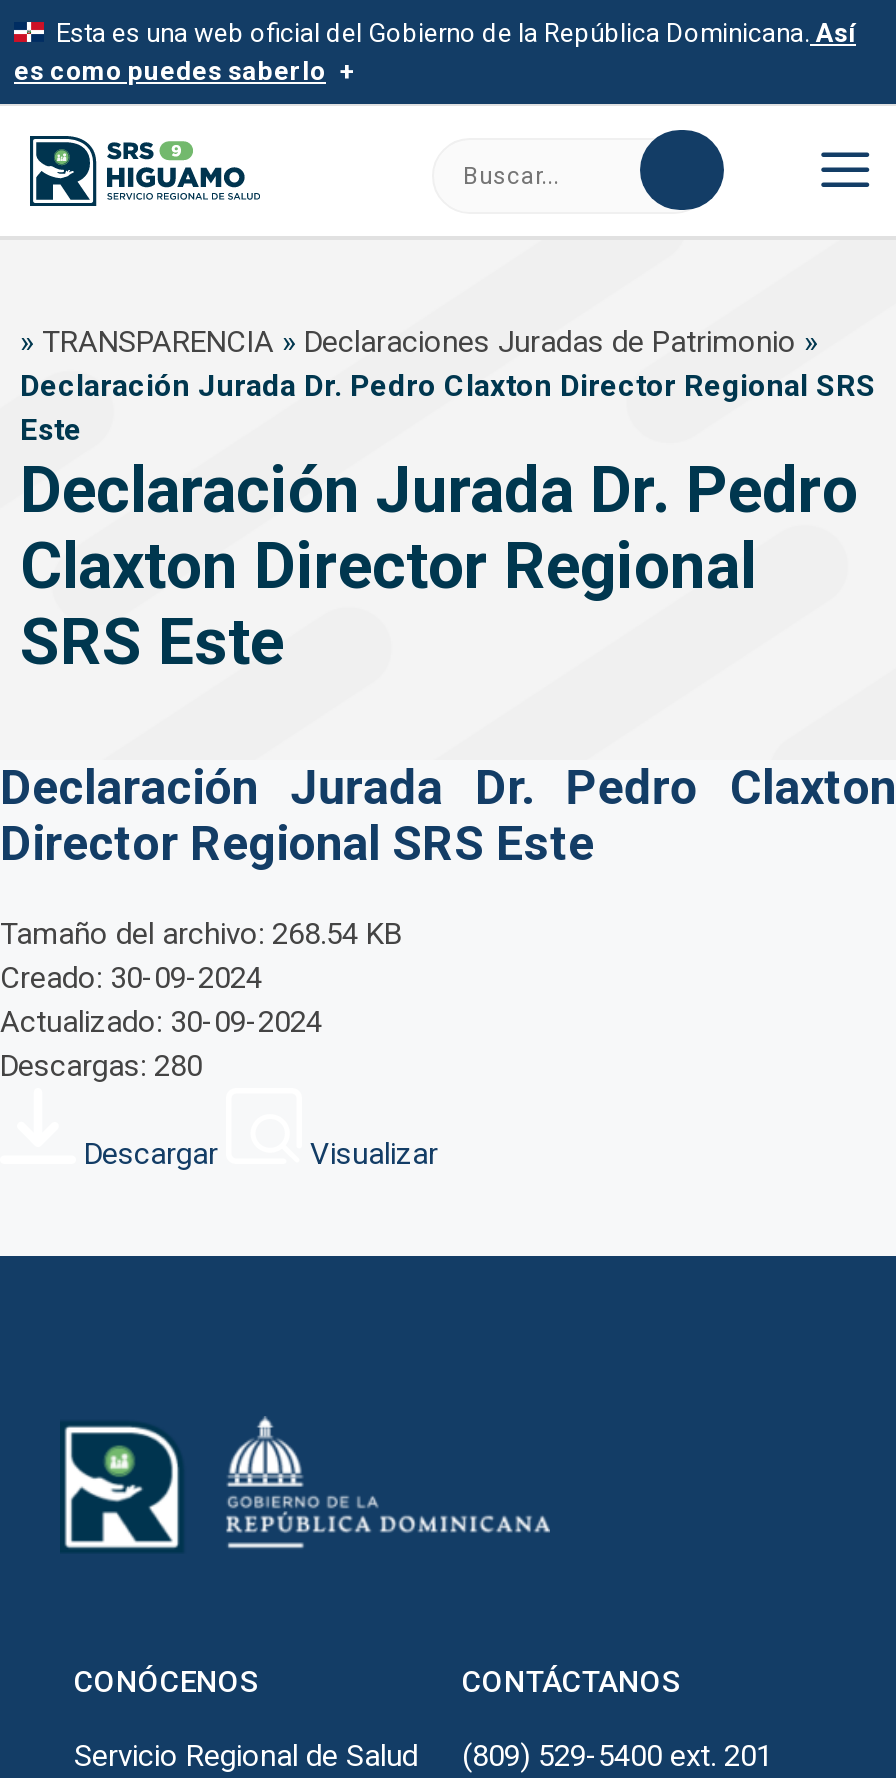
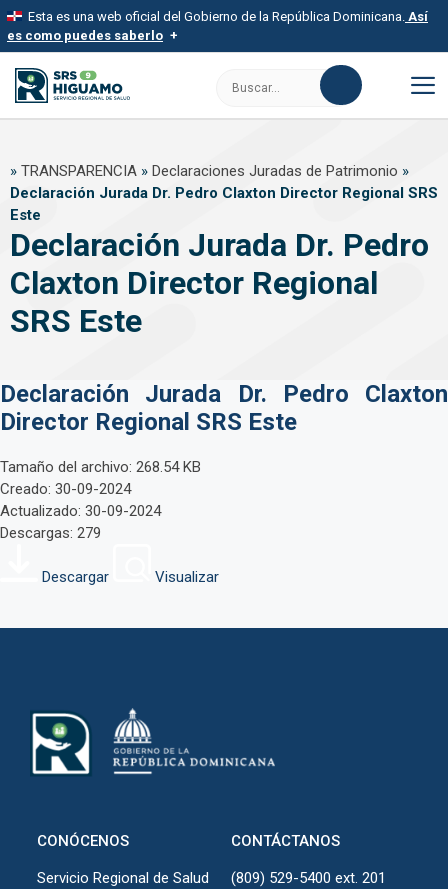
[0,1048,202,1084] Descargas: 280 -> [0,524,101,542] Descargas: 279

